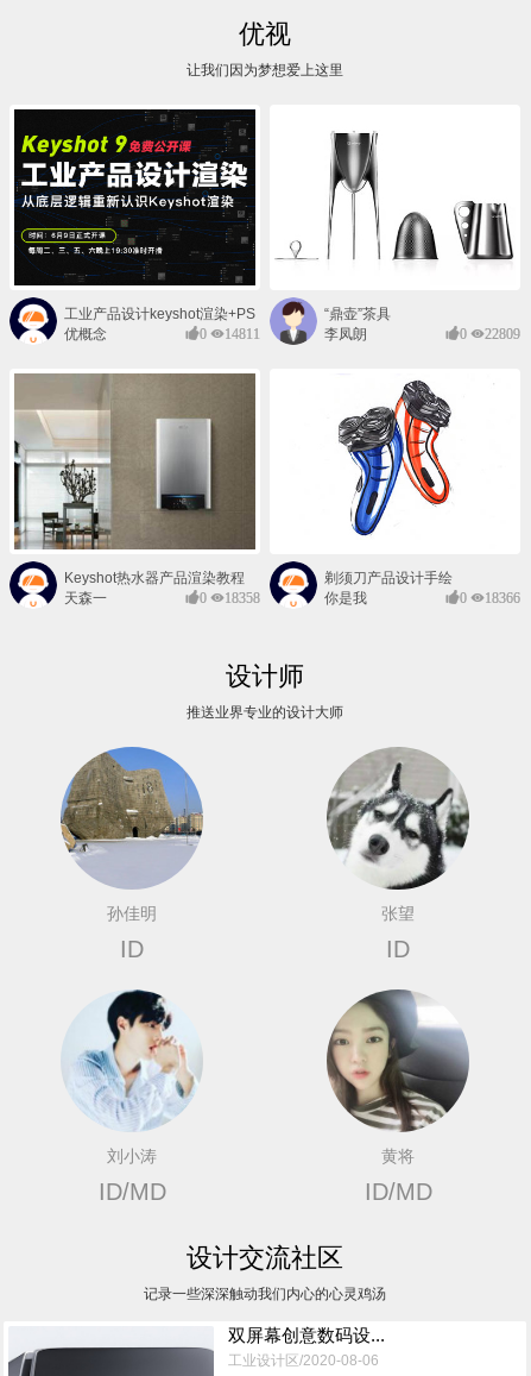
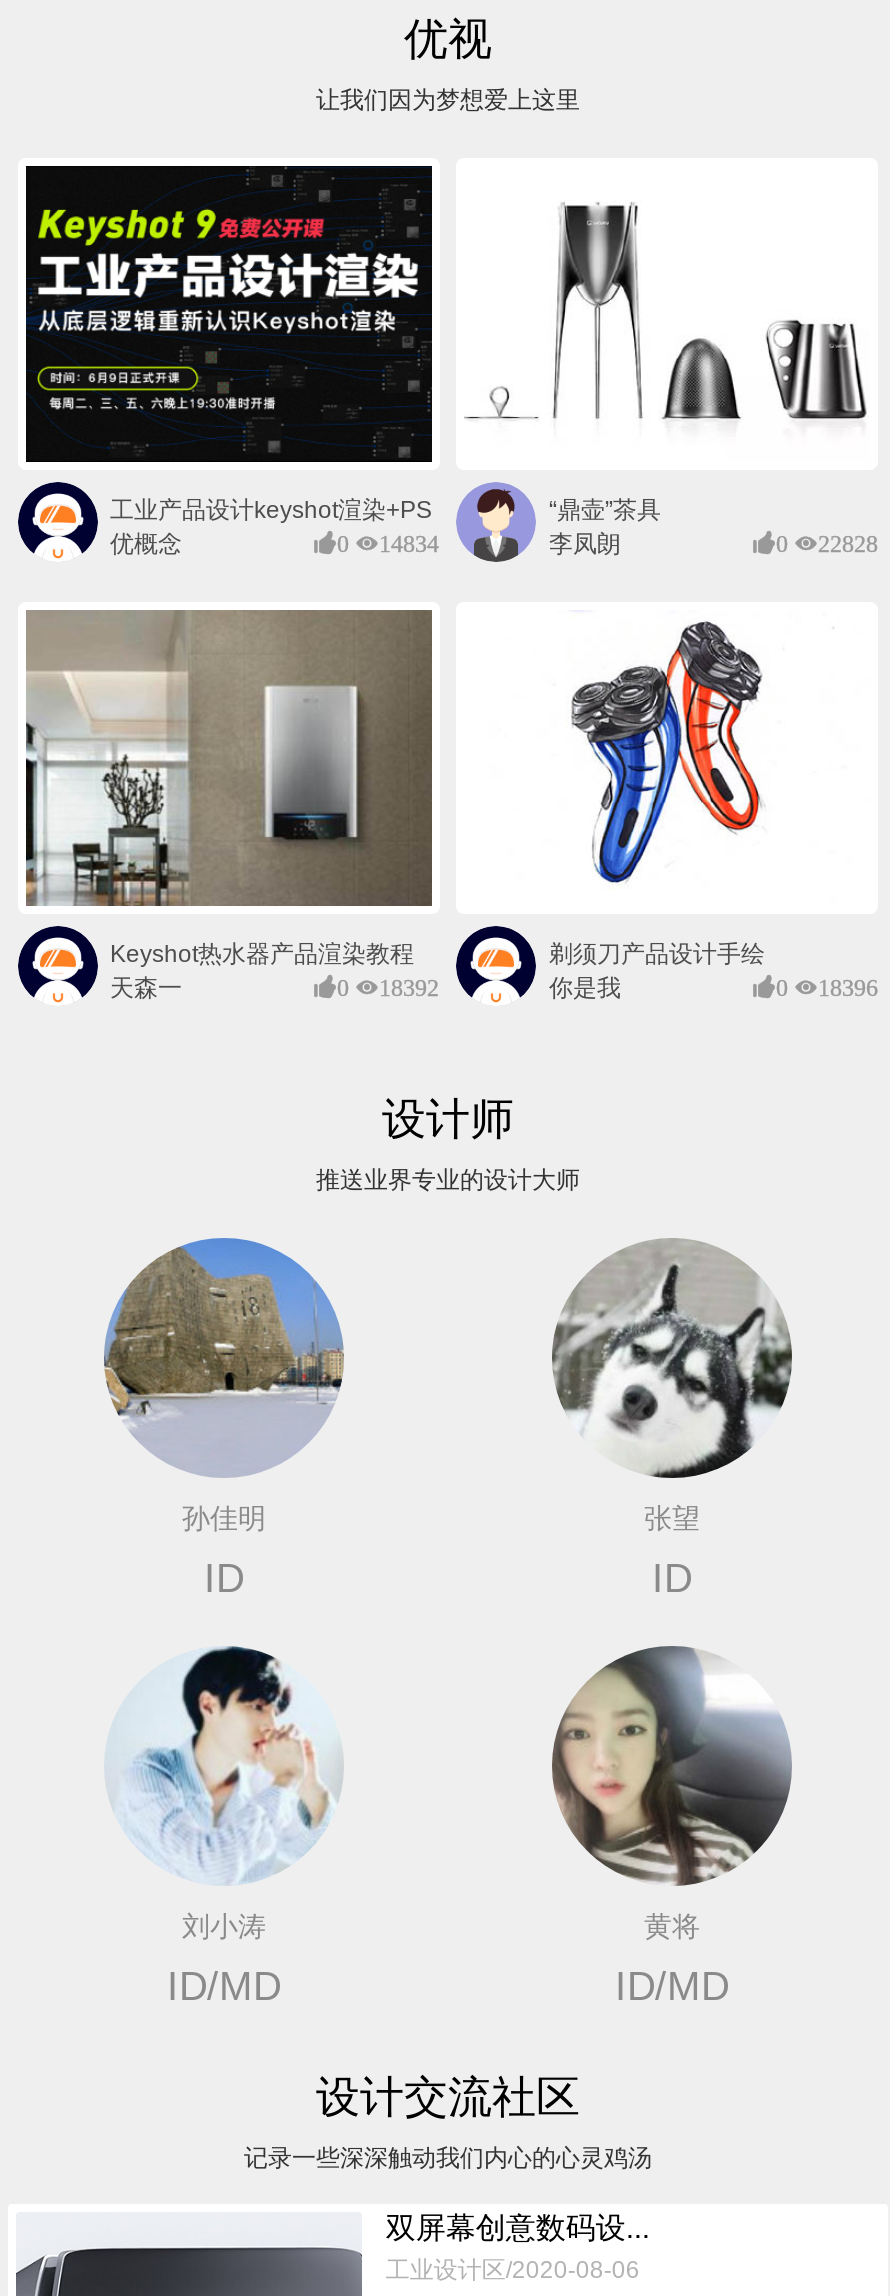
[199,326,260,342] 0 14811 -> [337,530,439,556] 0 14834
[460,326,520,342] 0 22809 -> [776,530,878,556] 0 22828
[199,590,260,605] 0 18358 -> [337,974,439,1000] 0 18392
[460,590,520,605] 0 18366 -> [776,974,878,1000] 0 18396

